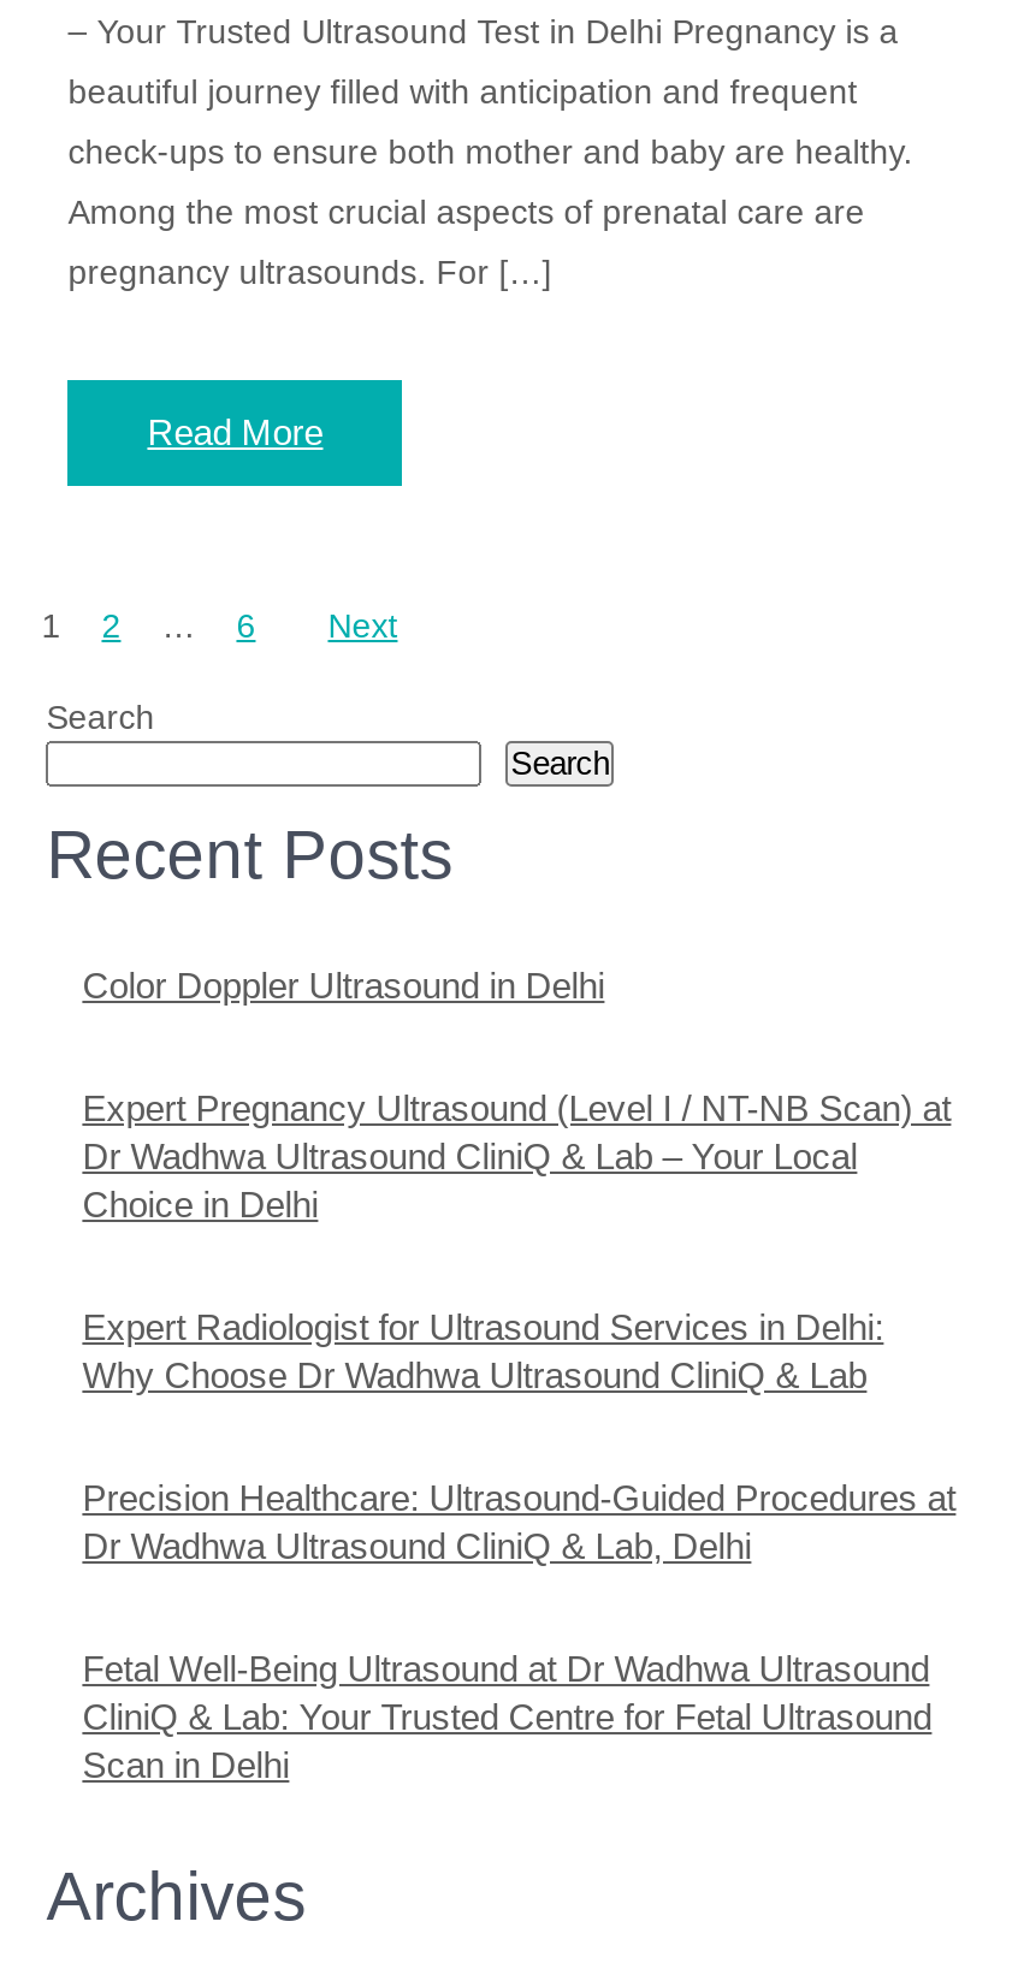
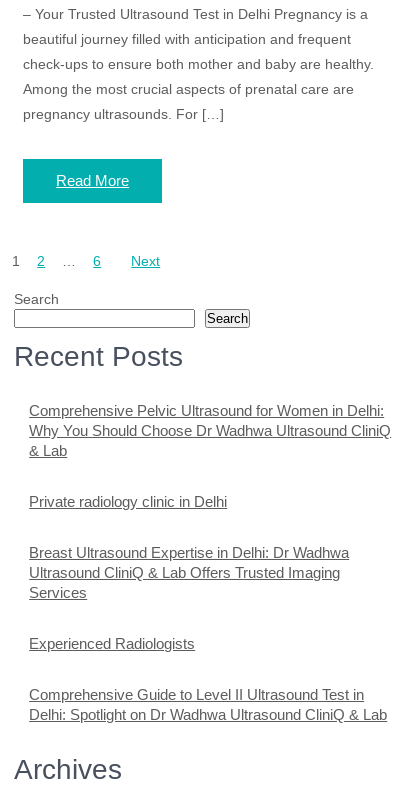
[82,964,605,1005] Color Doppler Ultrasound in Delhi -> [29,402,391,459] Comprehensive Pelvic Ultrasound for Women in Delhi: | Why You Should Choose Dr Wadhwa Ultrasound CliniQ | & Lab
[82,1087,951,1224] Expert Pregnancy Ultrasound (Level I / NT-NB Scan) at | Dr Wadhwa Ultrasound CliniQ & Lab – Your Local | Choice in Delhi -> [29,493,227,510] Private radiology clinic in Delhi
[82,1306,884,1395] Expert Radiologist for Ultrasound Services in Delhi: | Why Choose Dr Wadhwa Ultrasound CliniQ & Lab -> [29,544,349,601] Breast Ultrasound Expertise in Delhi: Dr Wadhwa | Ultrasound CliniQ & Lab Offers Trusted Imaging | Services
[82,1477,956,1566] Precision Healthcare: Ultrasound-Guided Procedures at | Dr Wadhwa Ultrasound CliniQ & Lab, Delhi -> [29,635,195,652] Experienced Radiologists
[82,1648,932,1785] Fetal Well-Being Ultrasound at Dr Wadhwa Ultrasound | CliniQ & Lab: Your Trusted Centre for Fetal Ultrasound | Scan in Delhi -> [29,686,387,723] Comprehensive Guide to Level II Ultrasound Test in | Delhi: Spotlight on Dr Wadhwa Ultrasound CliniQ & Lab

